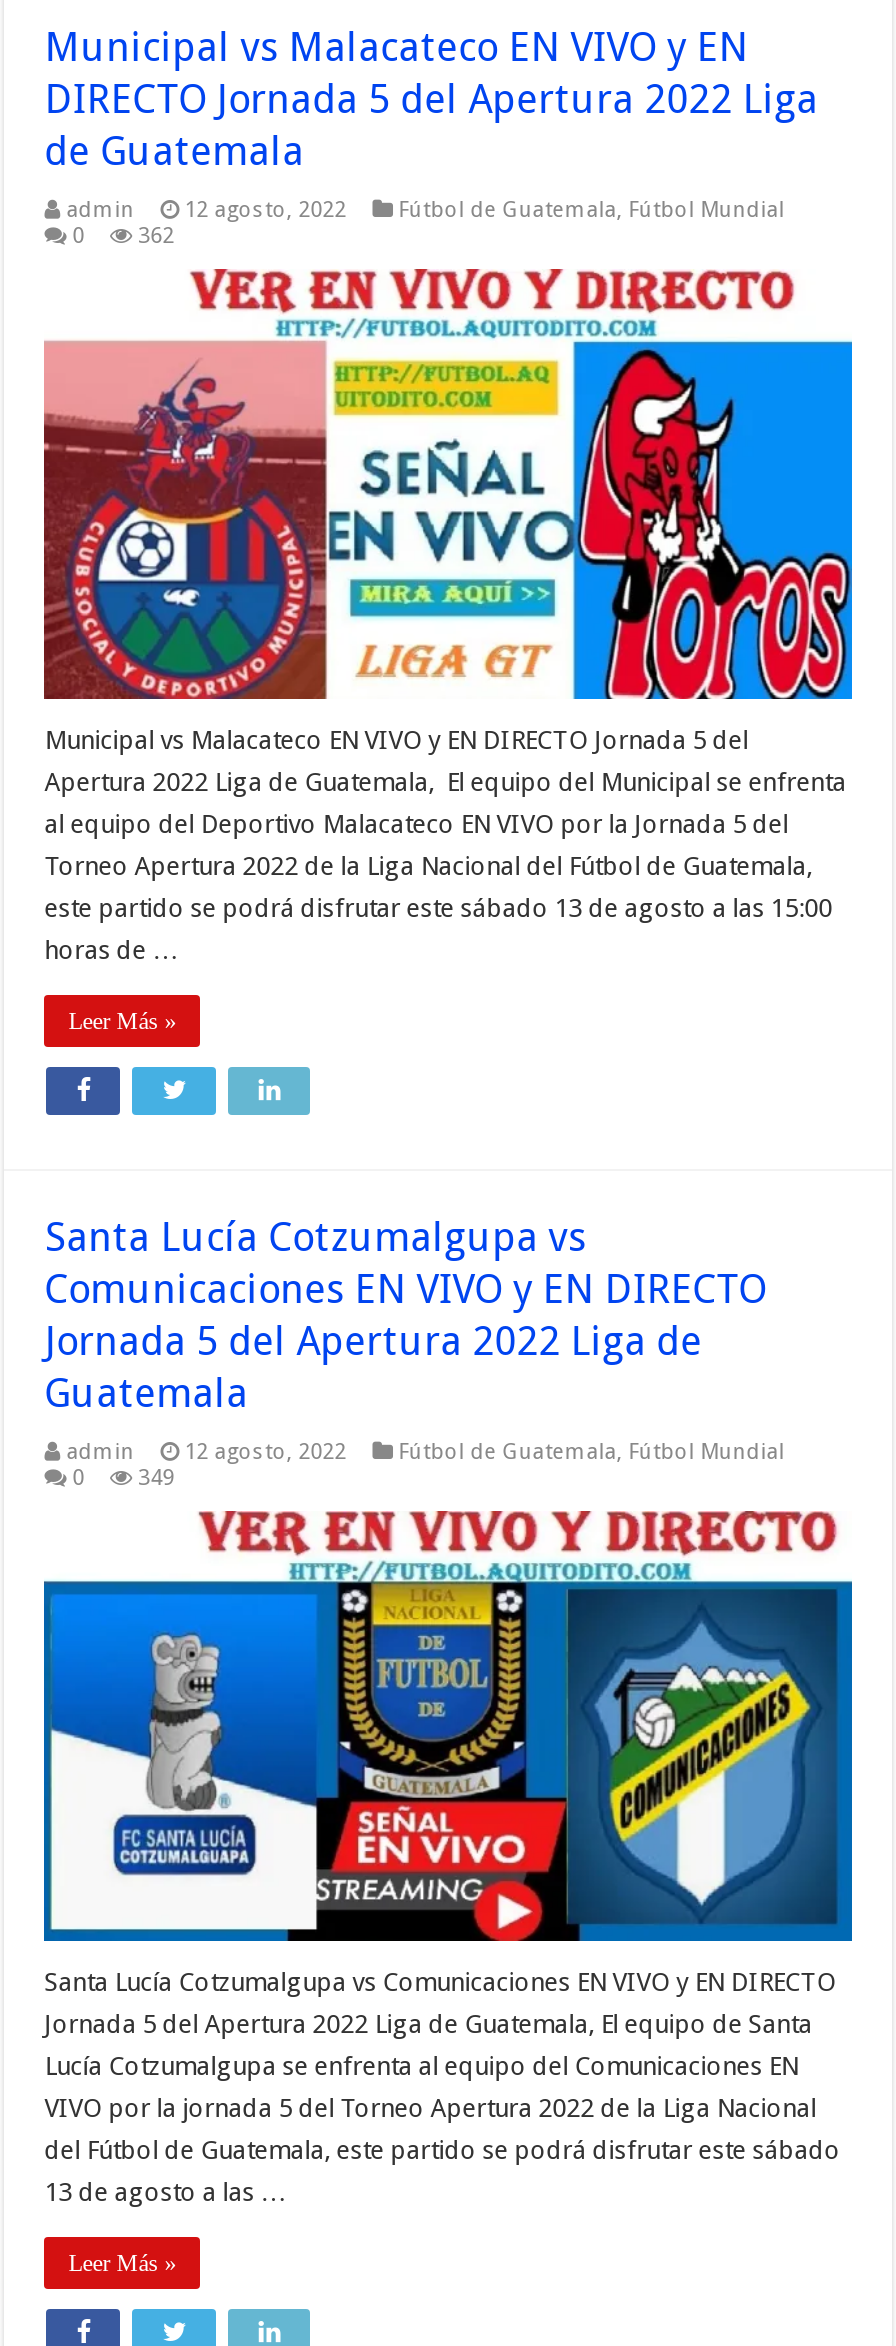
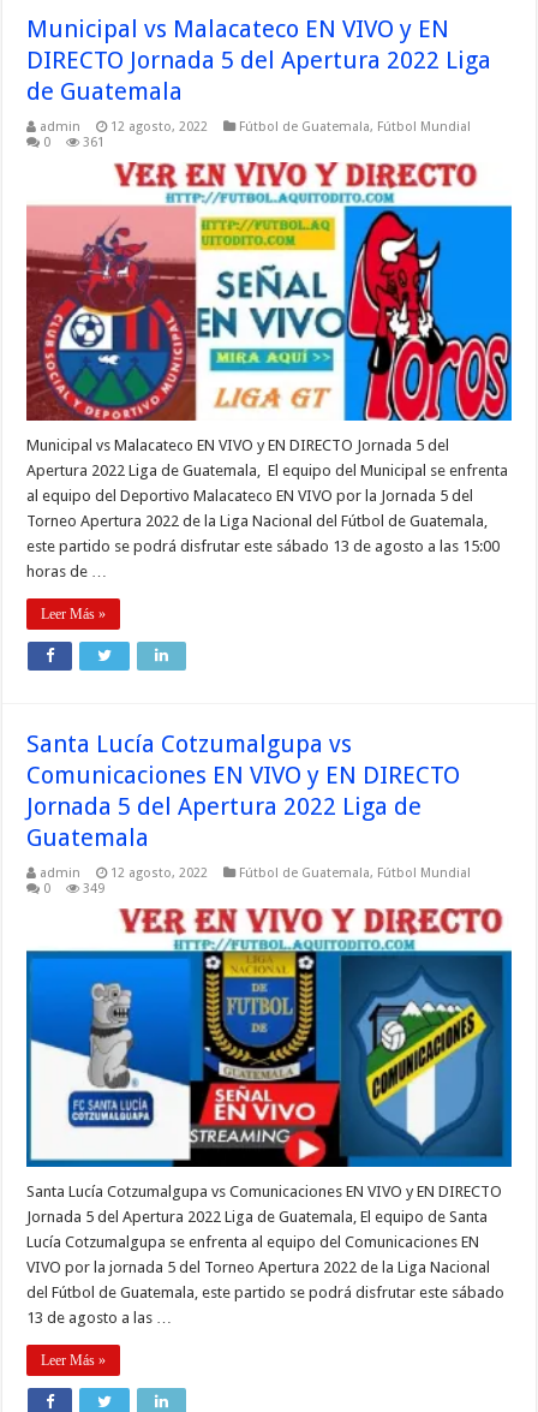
[138,223,174,249] 362 -> [83,135,105,150] 361

